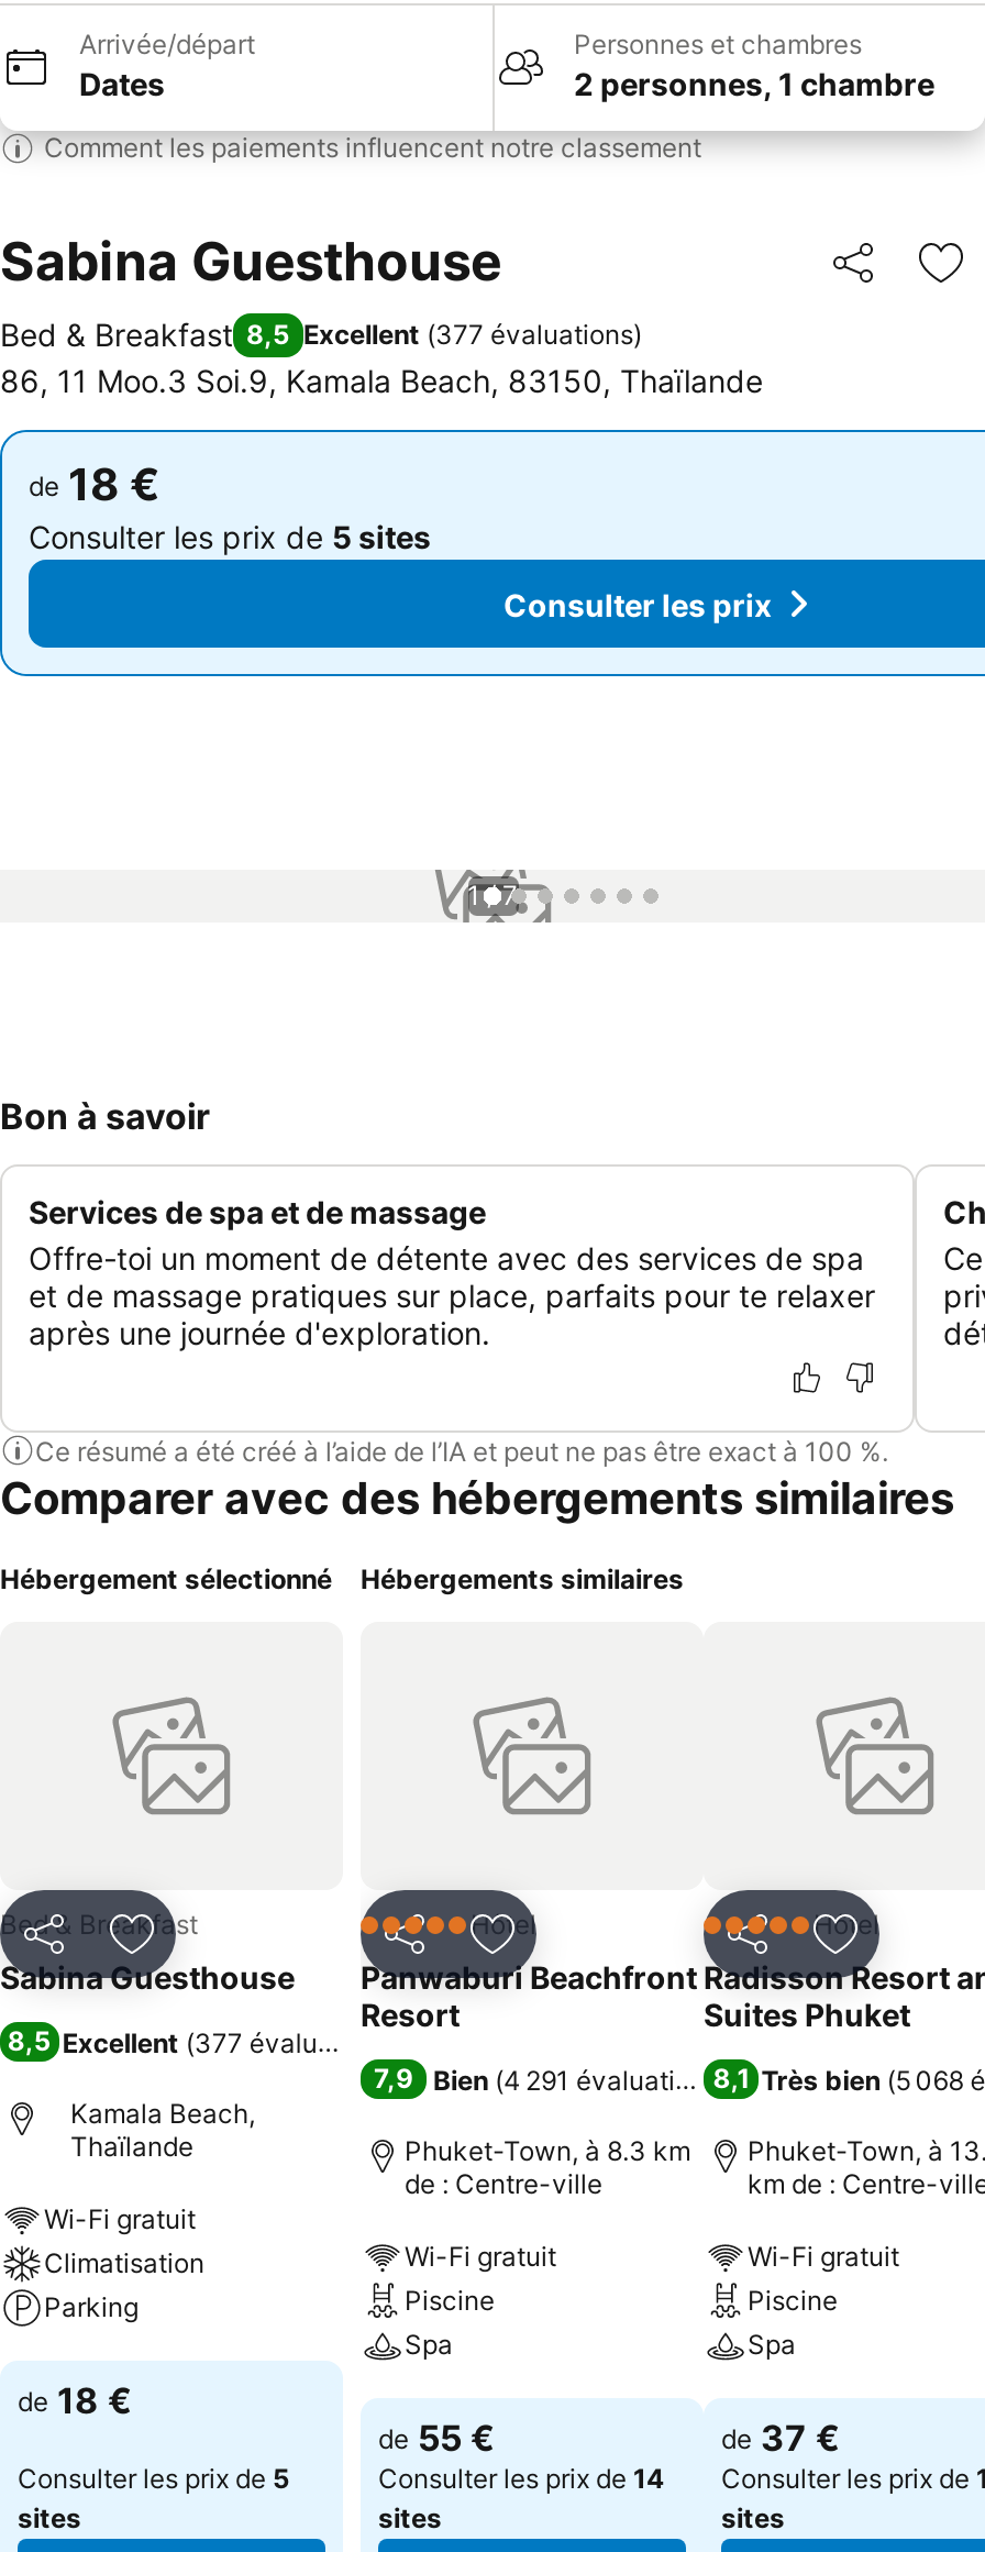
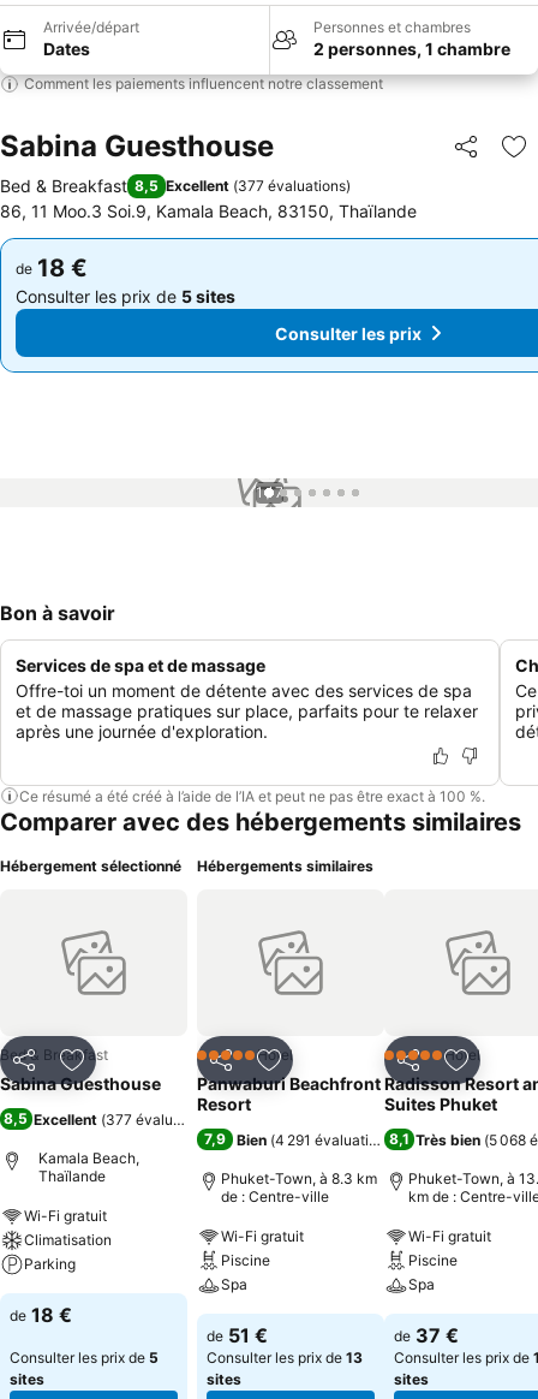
[378,2416,495,2460] de 55 € -> [207,1323,268,1347] de 51 €
[378,2462,664,2495] Consulter les prix de 14 -> [207,1349,363,1367] Consulter les prix de 13

